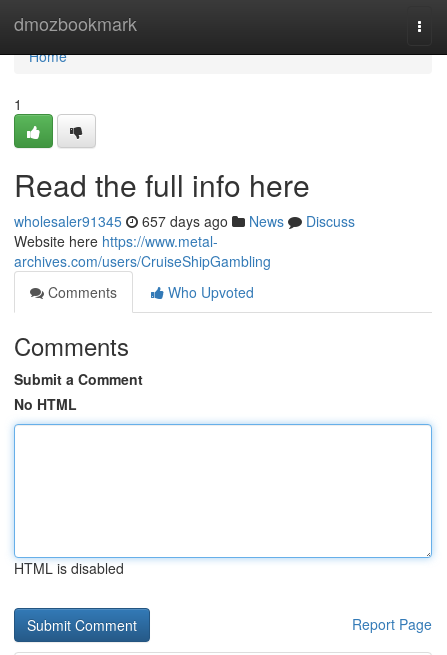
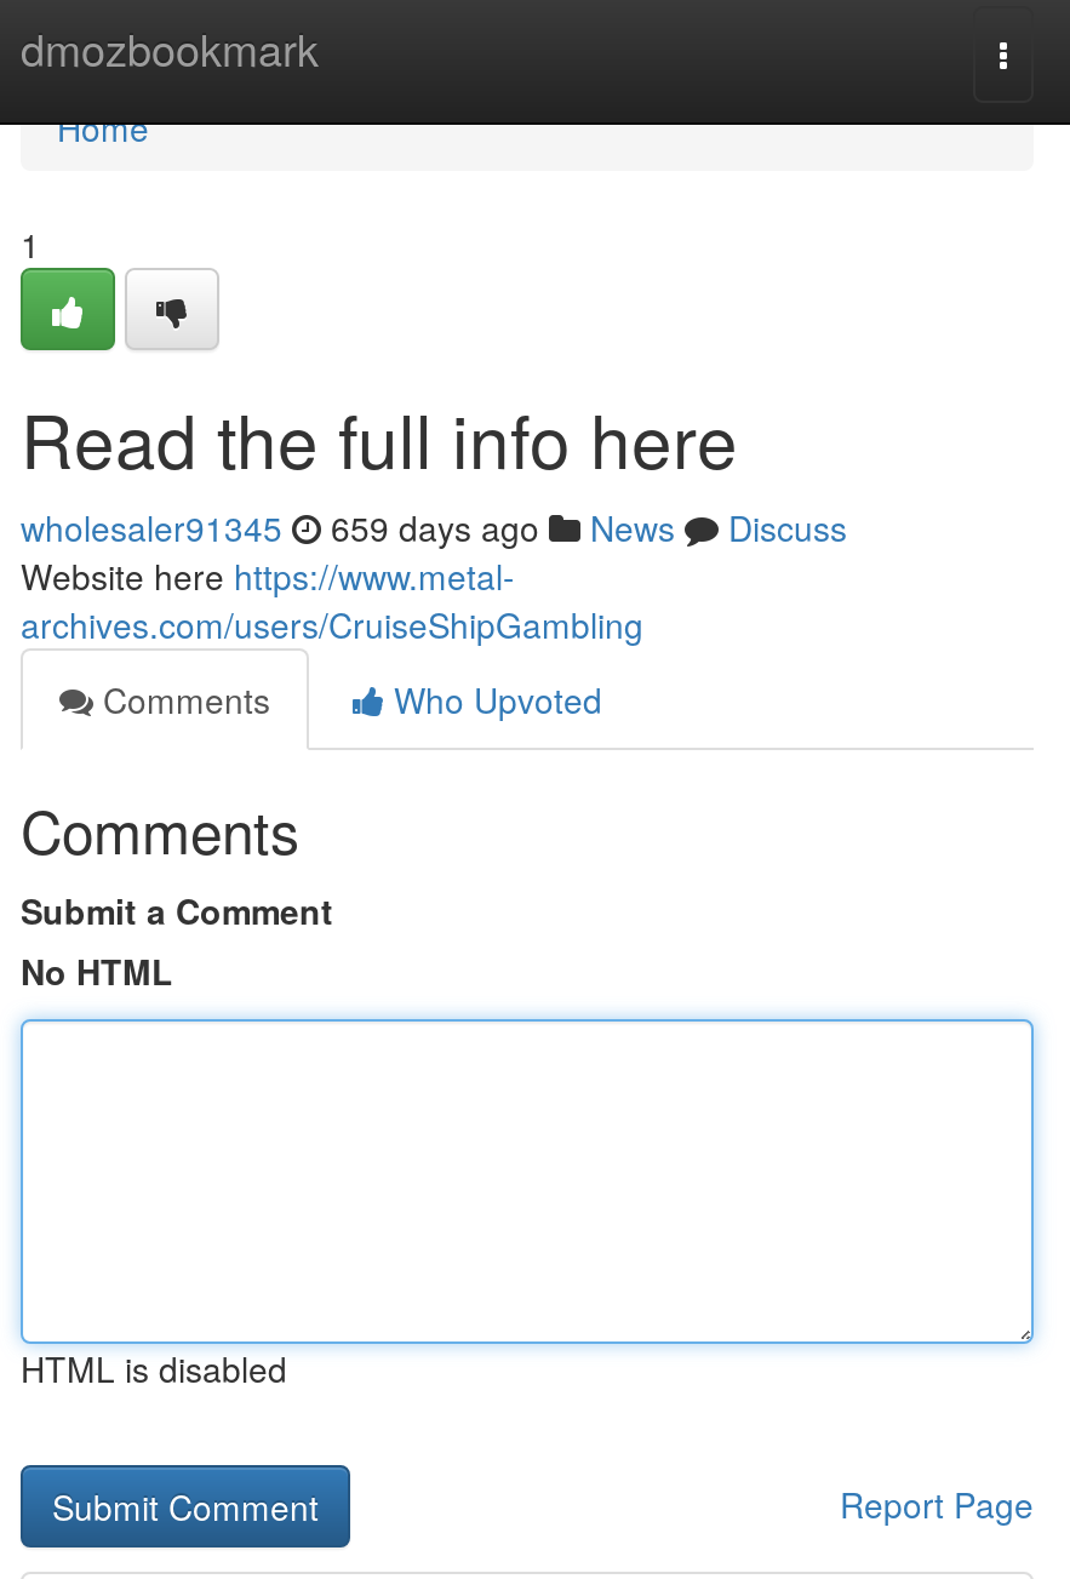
[14,211,355,231] wholesaler91345 657 days ago News Discuss -> [21,503,847,551] wholesaler91345 659 days ago News Discuss

